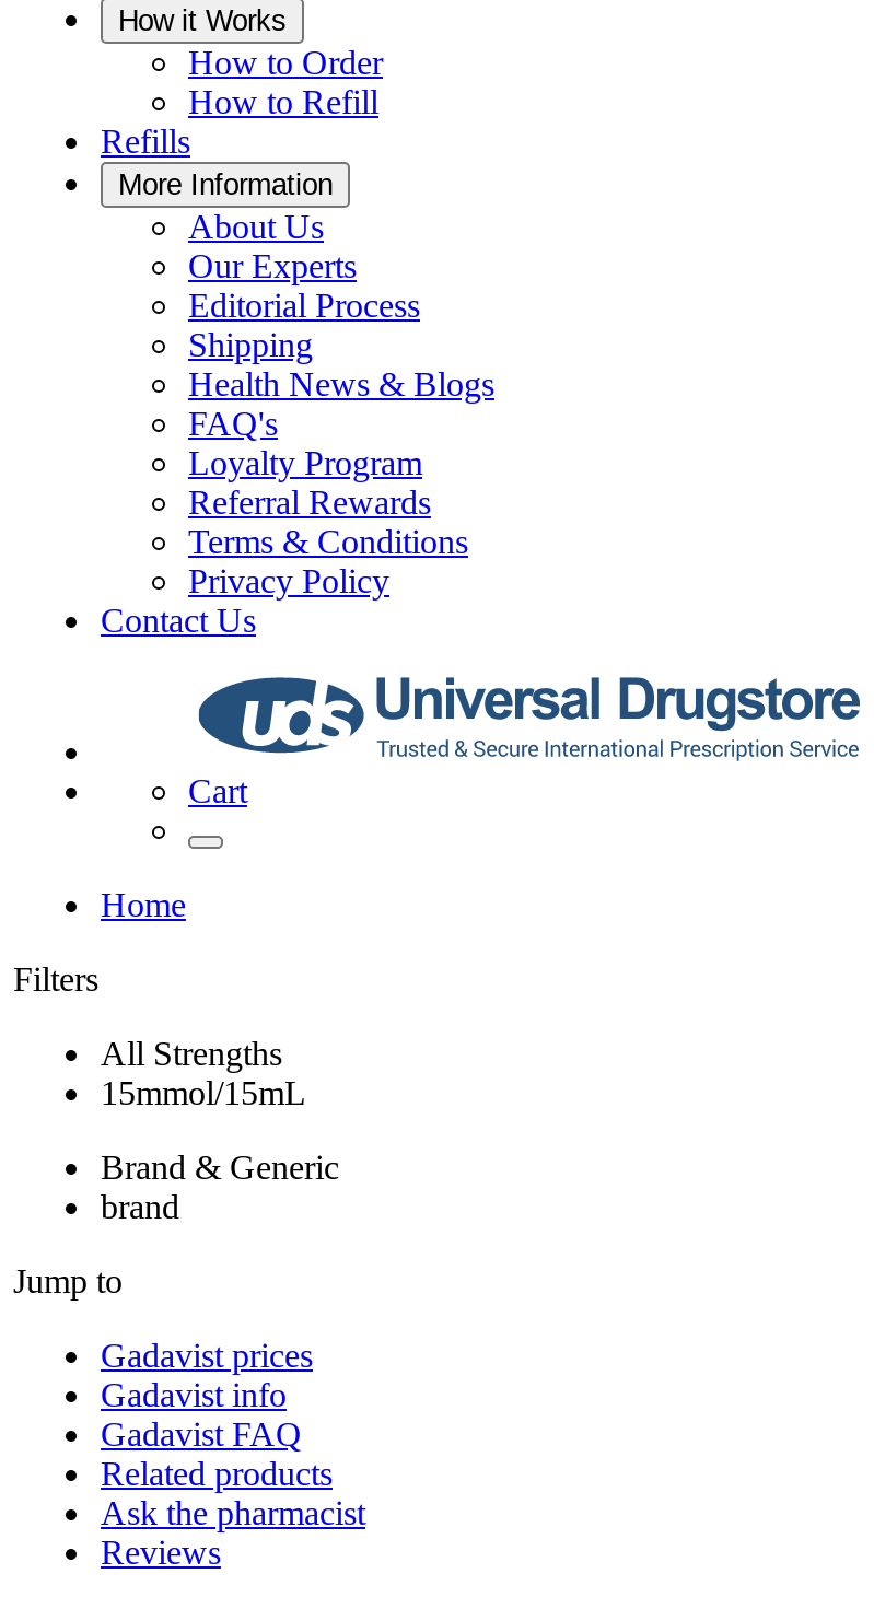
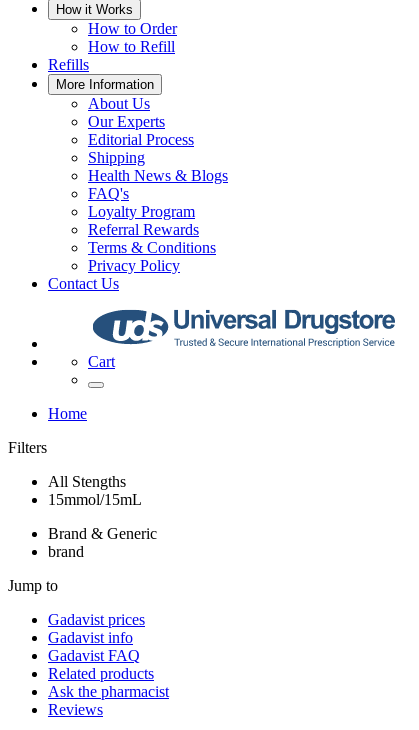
[101,1035,282,1072] All Strengths -> [48,473,126,490] All Stengths

